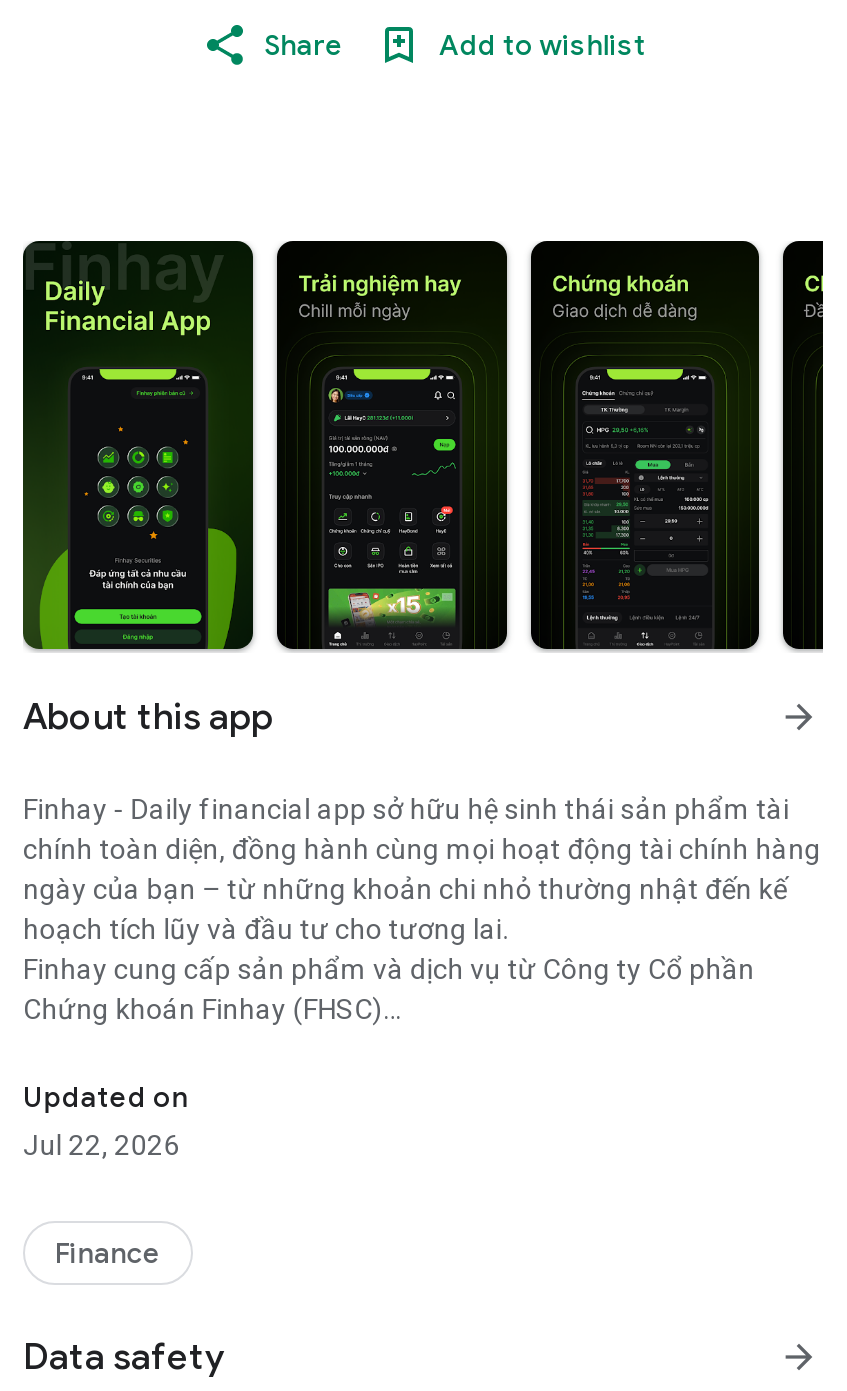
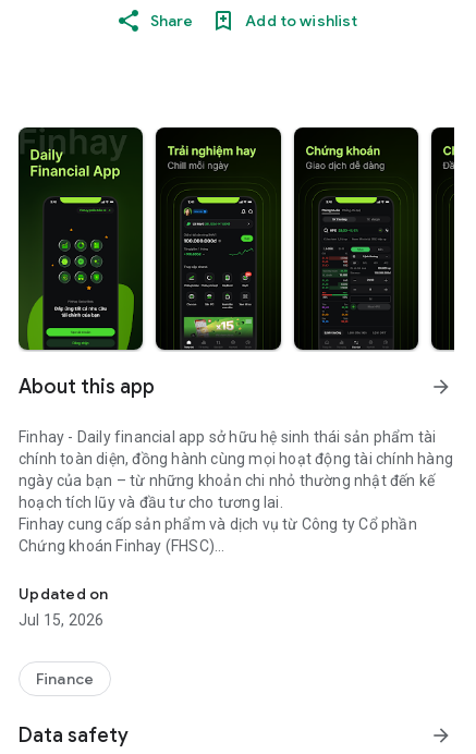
[23,1129,180,1161] Jul 22, 2026 -> [19,611,104,629] Jul 15, 2026

